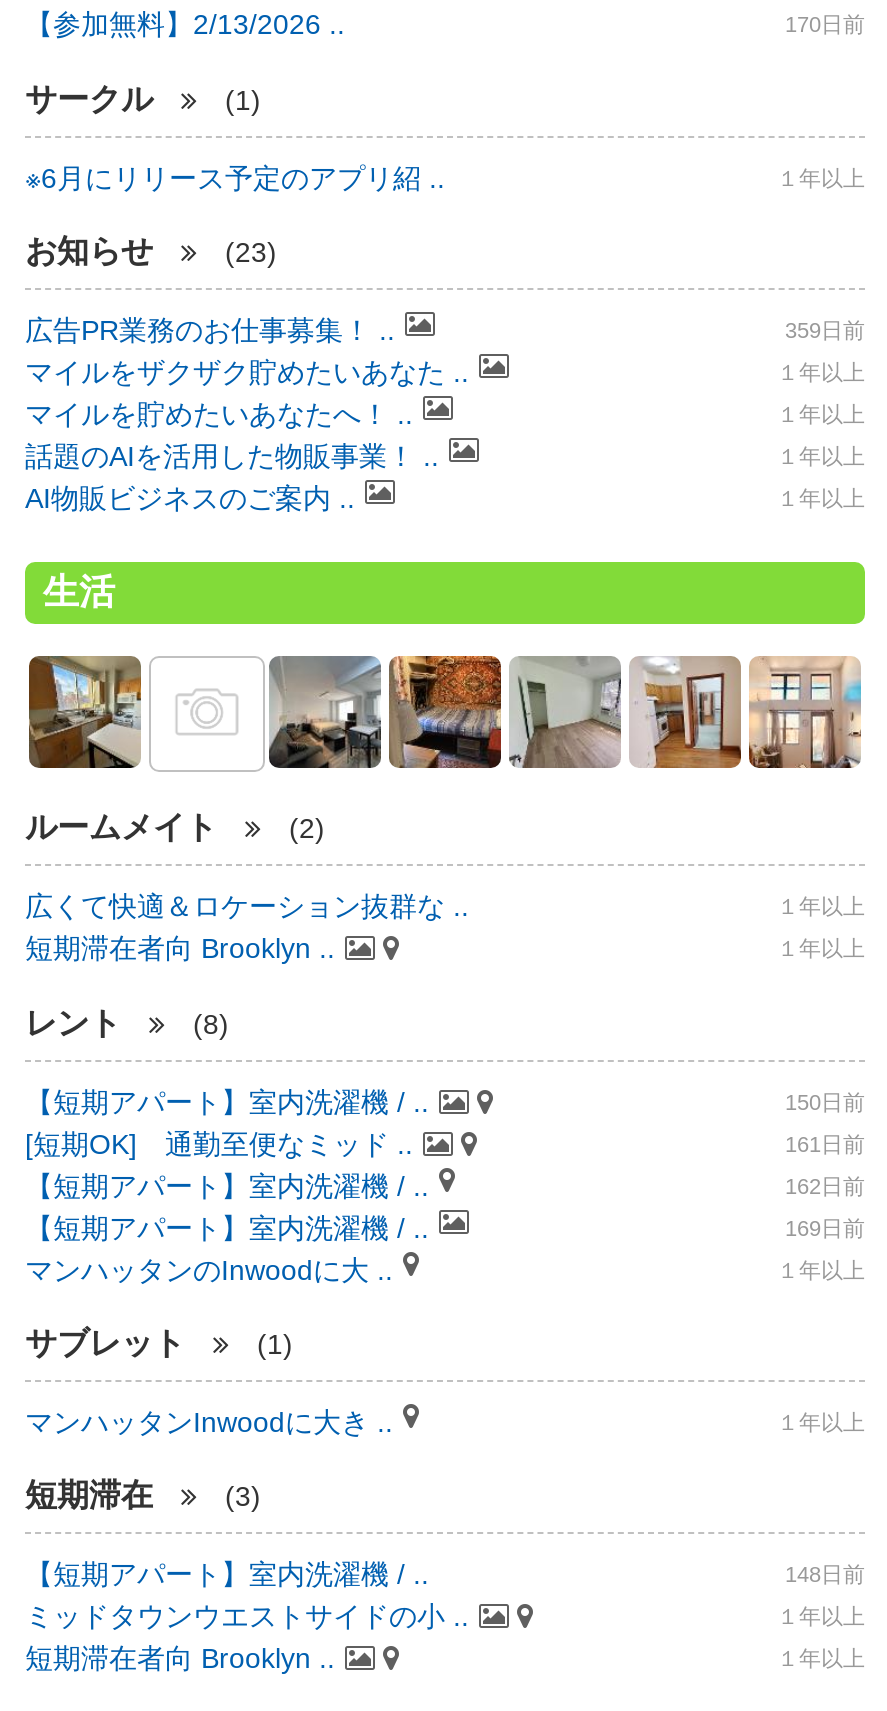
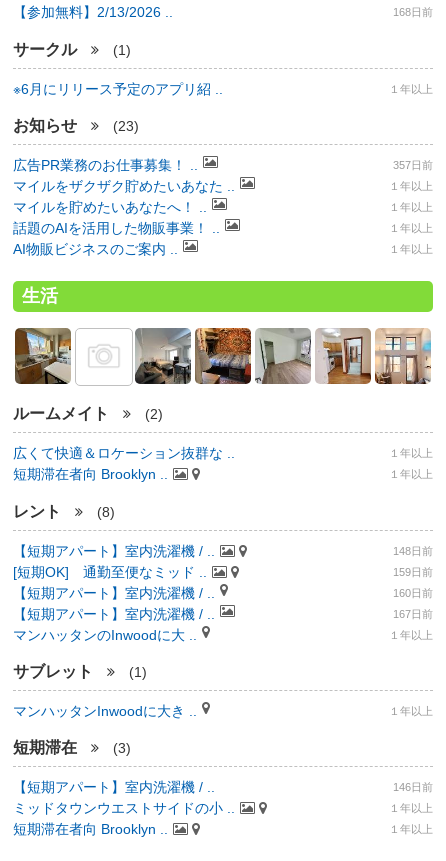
[785,12,865,36] 170日前 -> [393,6,433,18] 168日前
[785,318,865,342] 359日前 -> [393,159,433,171] 357日前
[785,1089,865,1113] 150日前 -> [393,545,433,557] 148日前
[785,1131,865,1155] 161日前 -> [393,566,433,578] 159日前
[785,1173,865,1197] 162日前 -> [393,587,433,599] 160日前
[785,1215,865,1239] 169日前 -> [393,608,433,620] 167日前
[785,1563,865,1587] 148日前 -> [393,781,433,793] 146日前

